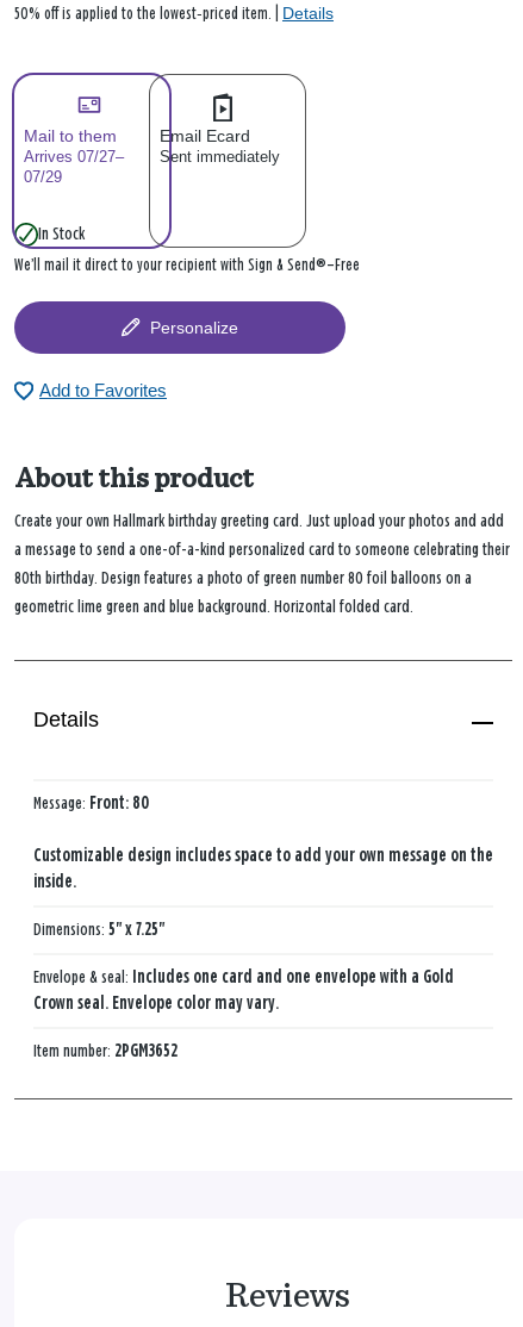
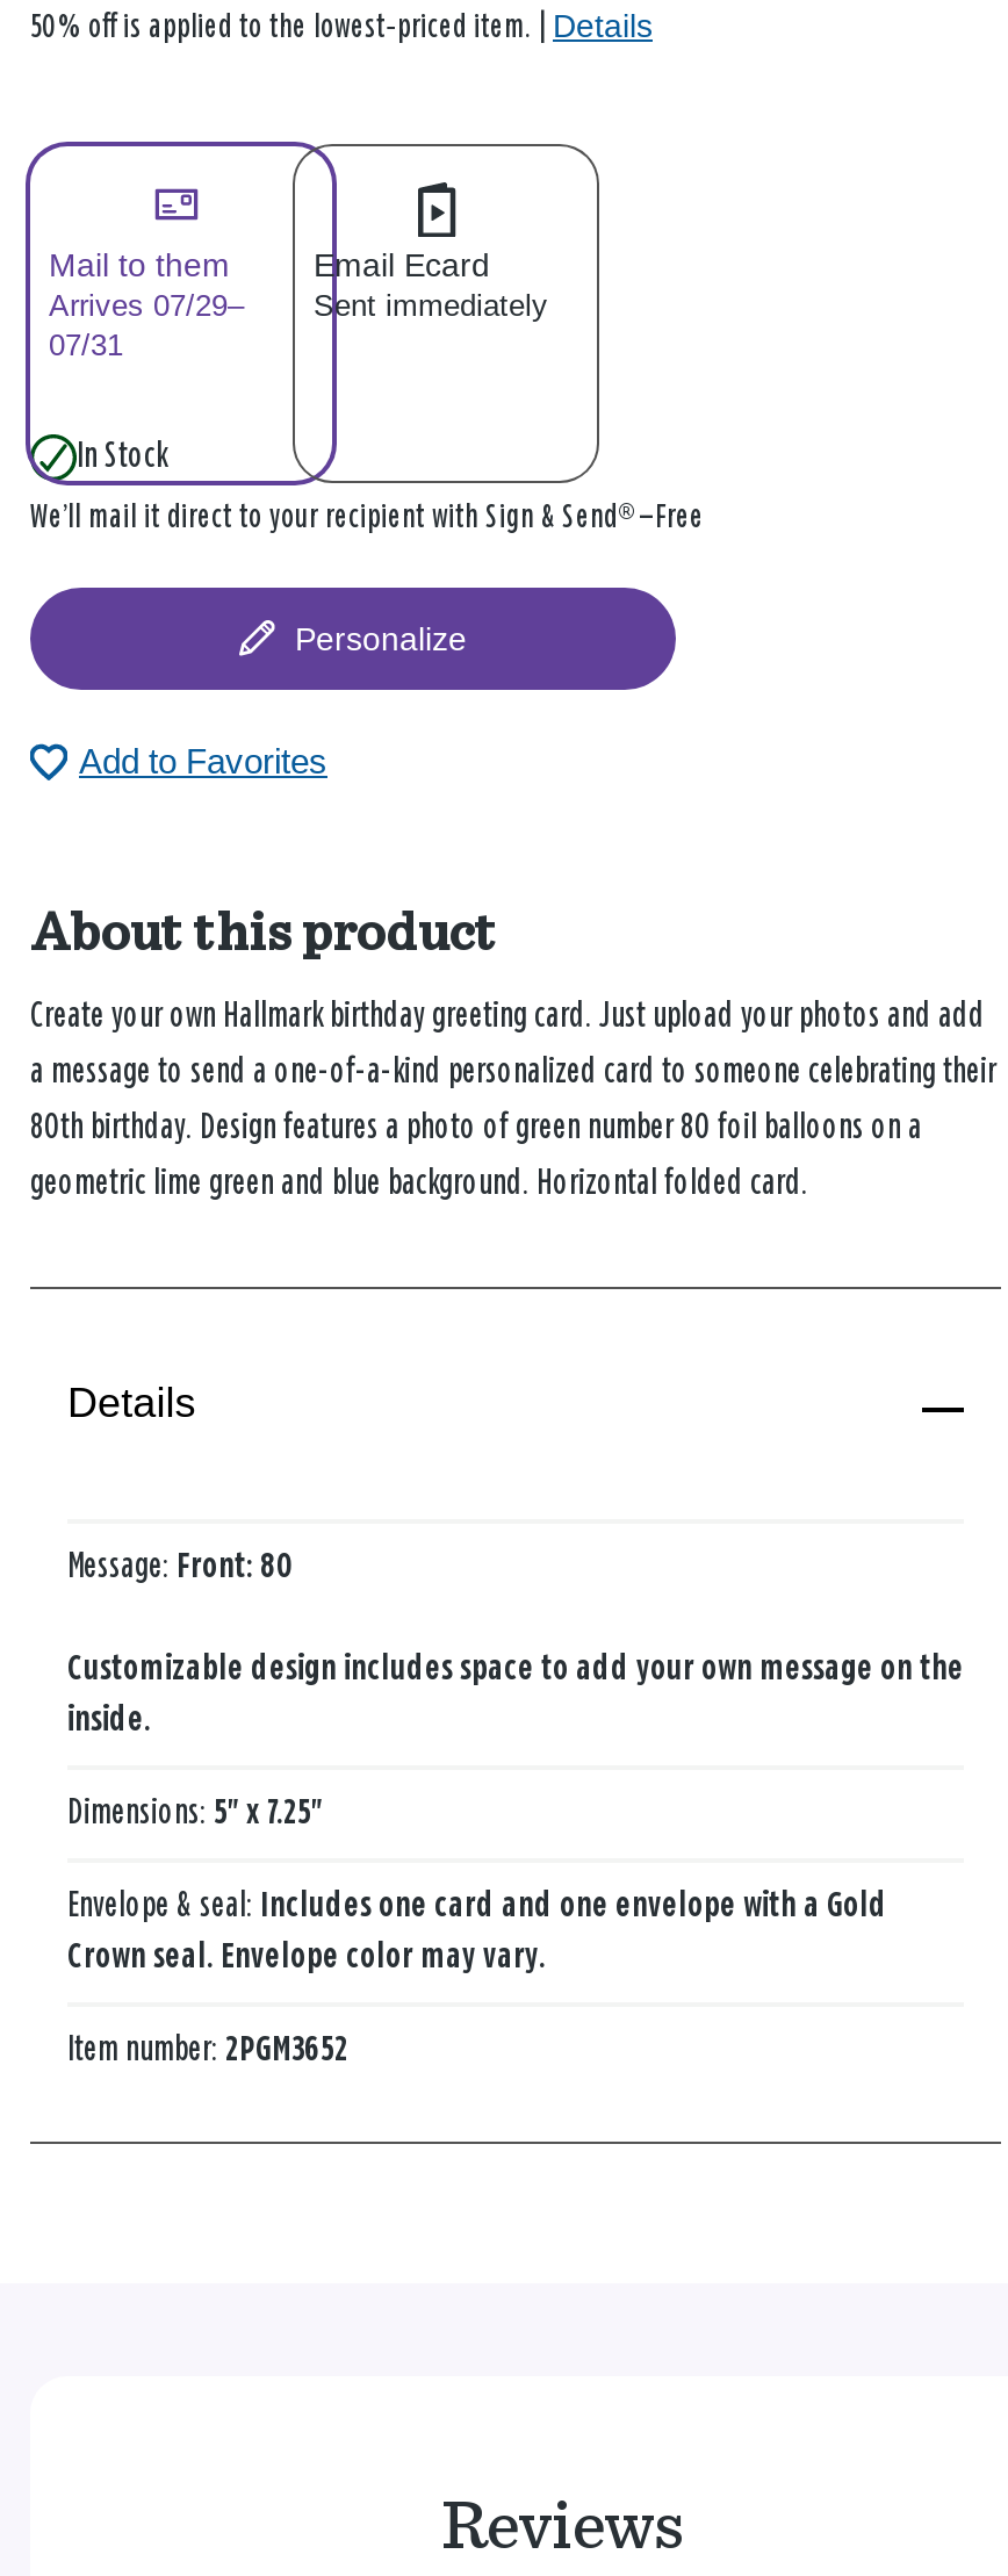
[24,148,280,166] Arrives 07/27– Sent immediately -> [49,288,548,323] Arrives 07/29– Sent immediately
[24,168,62,186] 07/29 -> [49,328,123,363] 07/31

